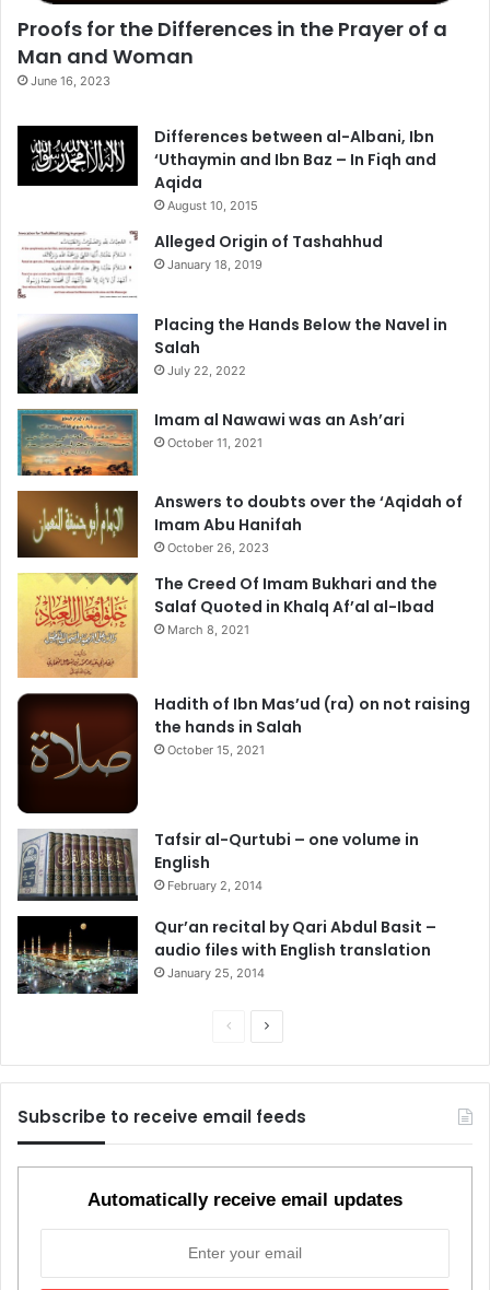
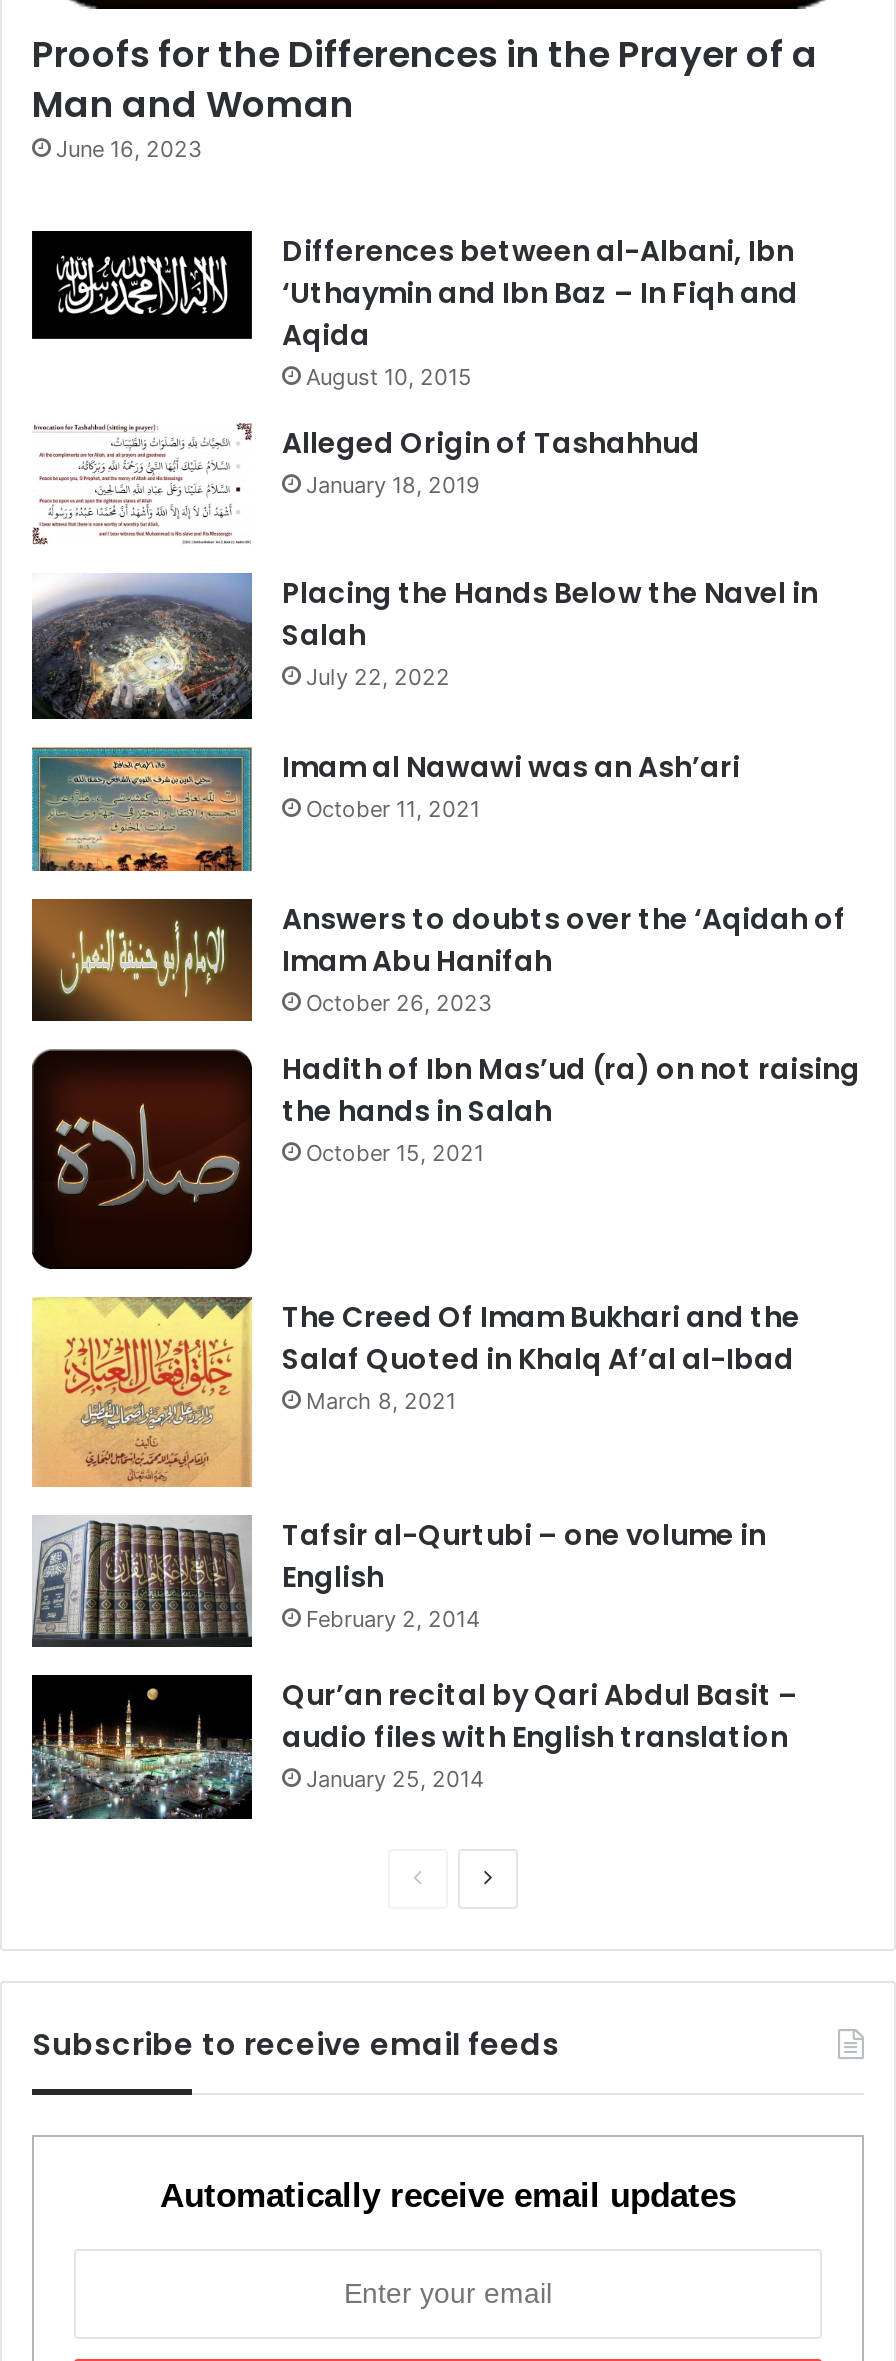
moved [17,572,437,678] -> [32,1294,800,1488]: [image] | The Creed Of Imam Bukhari and the | Salaf Quoted in Khalq Af’al al-Ibad | March 8, 2021
moved [16,693,470,814] -> [30,1048,860,1270]: [image] | Hadith of Ibn Mas’ud (ra) on not raising | the hands in Salah | October 15, 2021

